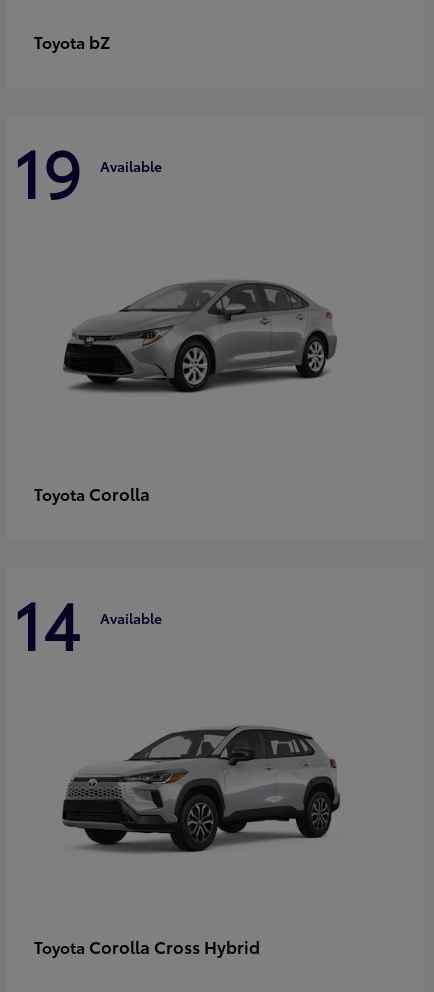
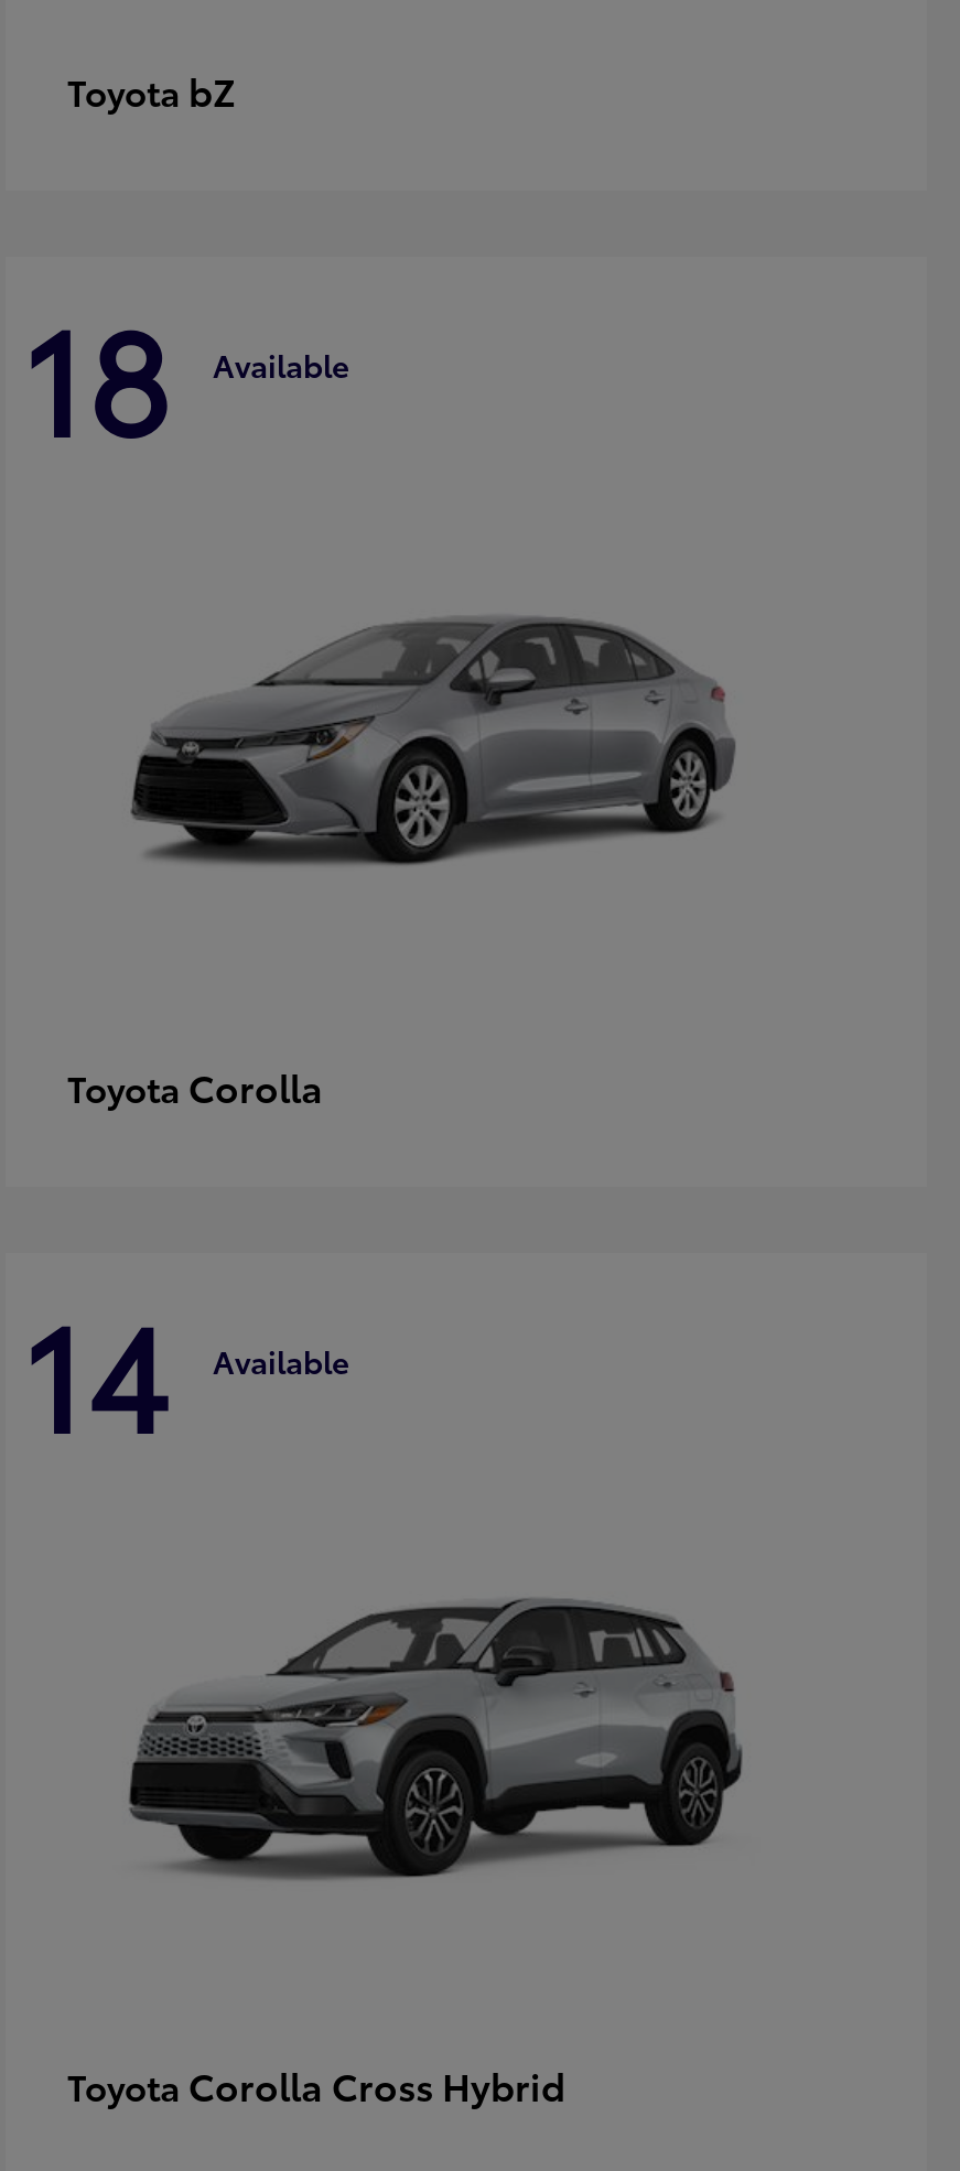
[14,124,162,216] 19 Available -> [23,271,349,474] 18 Available

